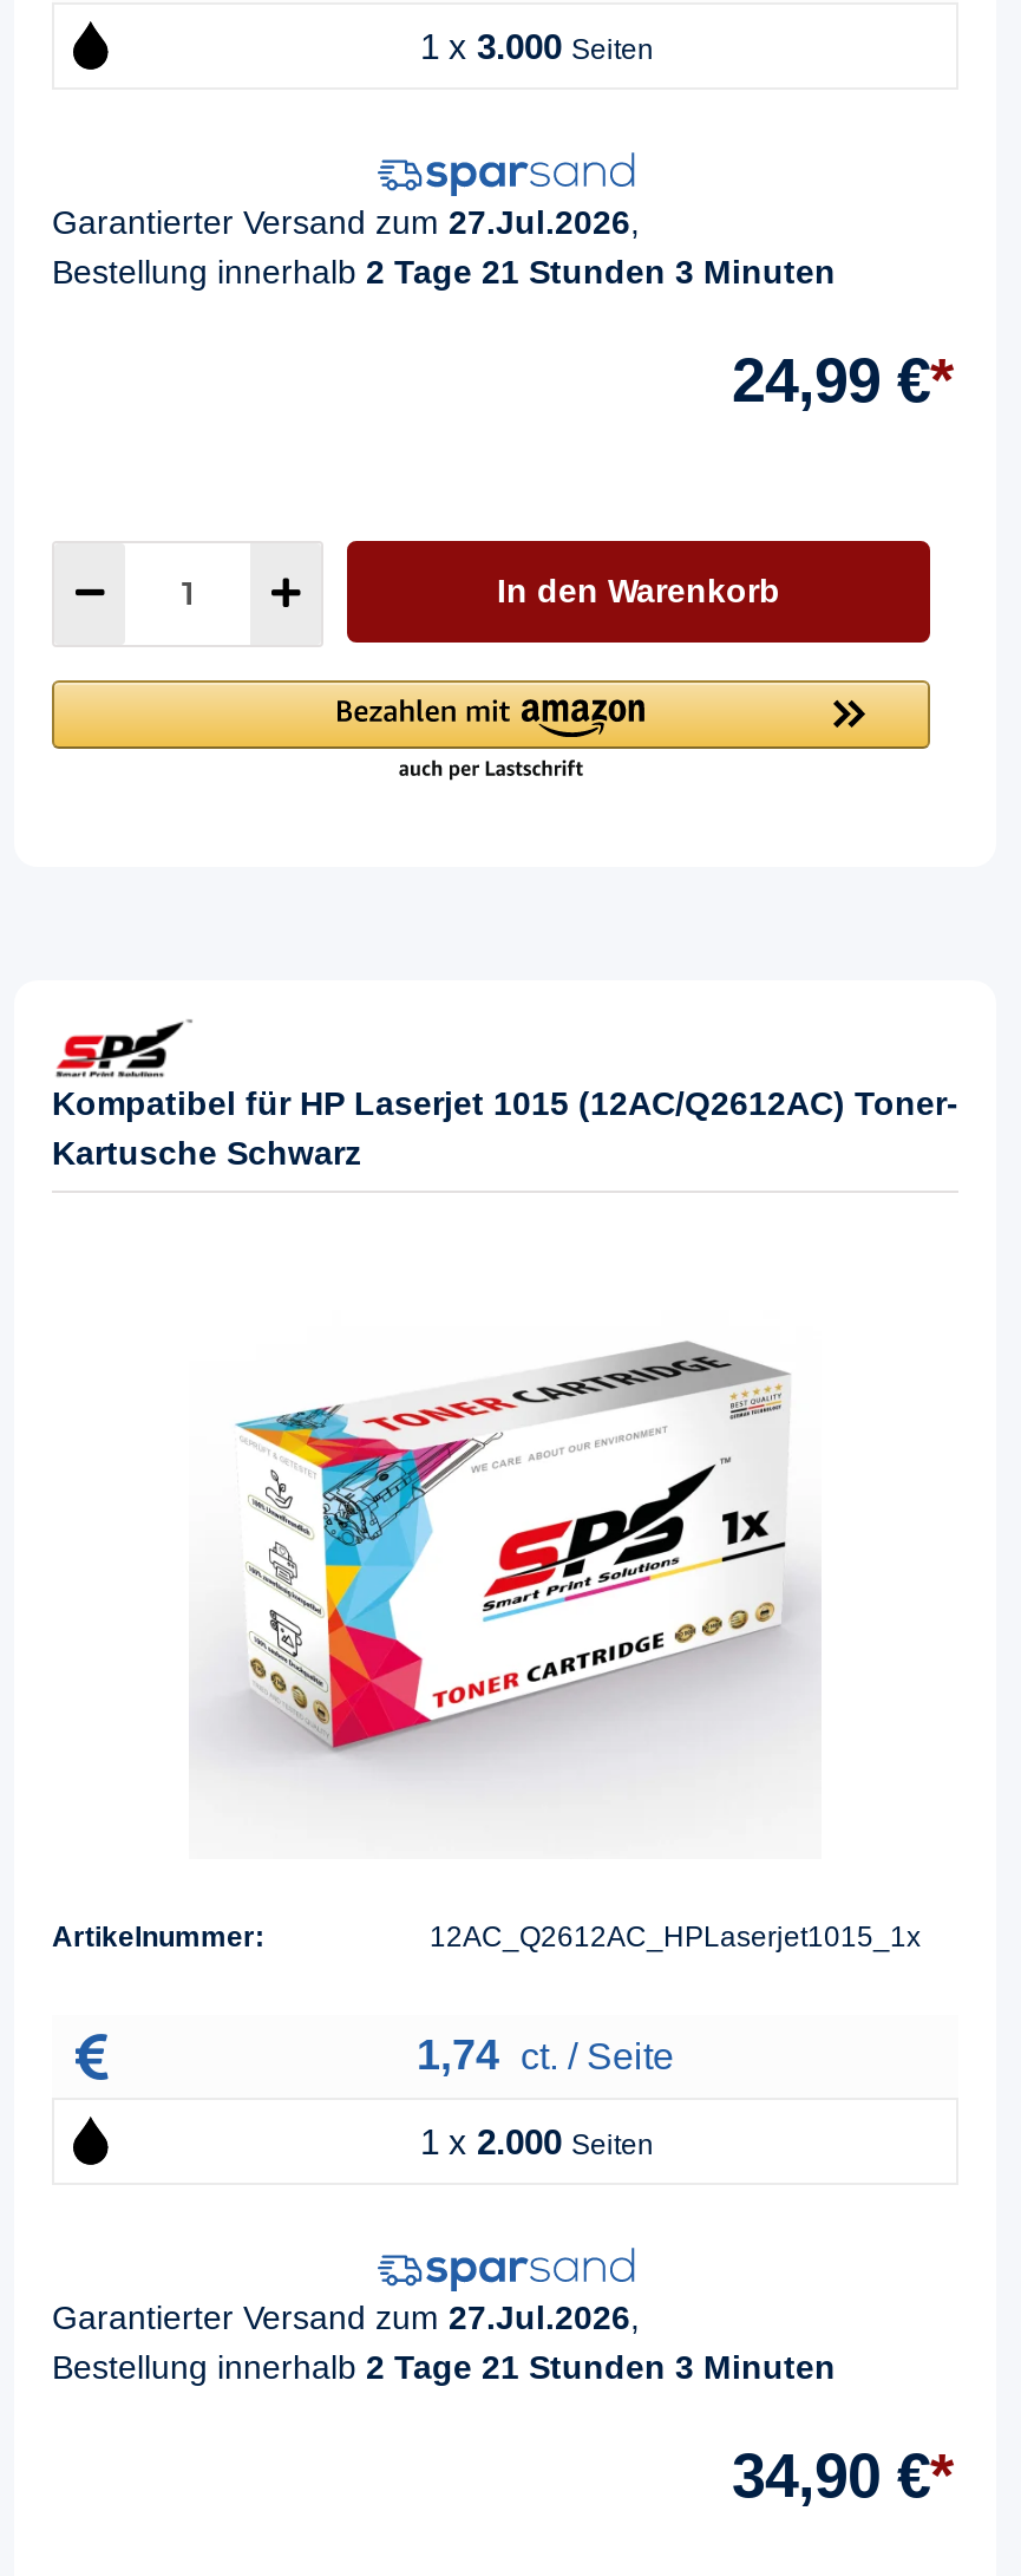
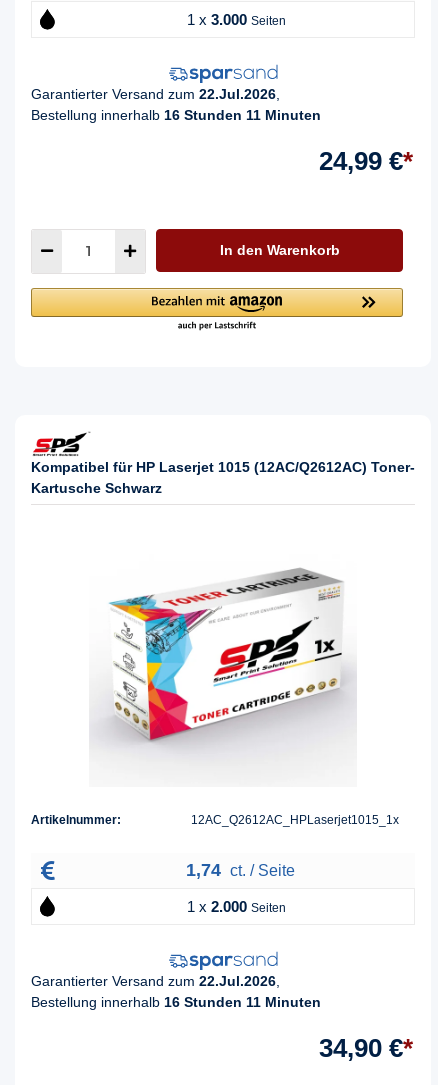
[52,202,836,290] Garantierter Versand zum 27.Jul.2026, | Bestellung innerhalb 2 Tage 21 Stunden 3 Minuten -> [31,86,321,123] Garantierter Versand zum 22.Jul.2026, | Bestellung innerhalb 16 Stunden 11 Minuten
[52,2298,836,2385] Garantierter Versand zum 27.Jul.2026, | Bestellung innerhalb 2 Tage 21 Stunden 3 Minuten -> [31,973,321,1010] Garantierter Versand zum 22.Jul.2026, | Bestellung innerhalb 16 Stunden 11 Minuten

